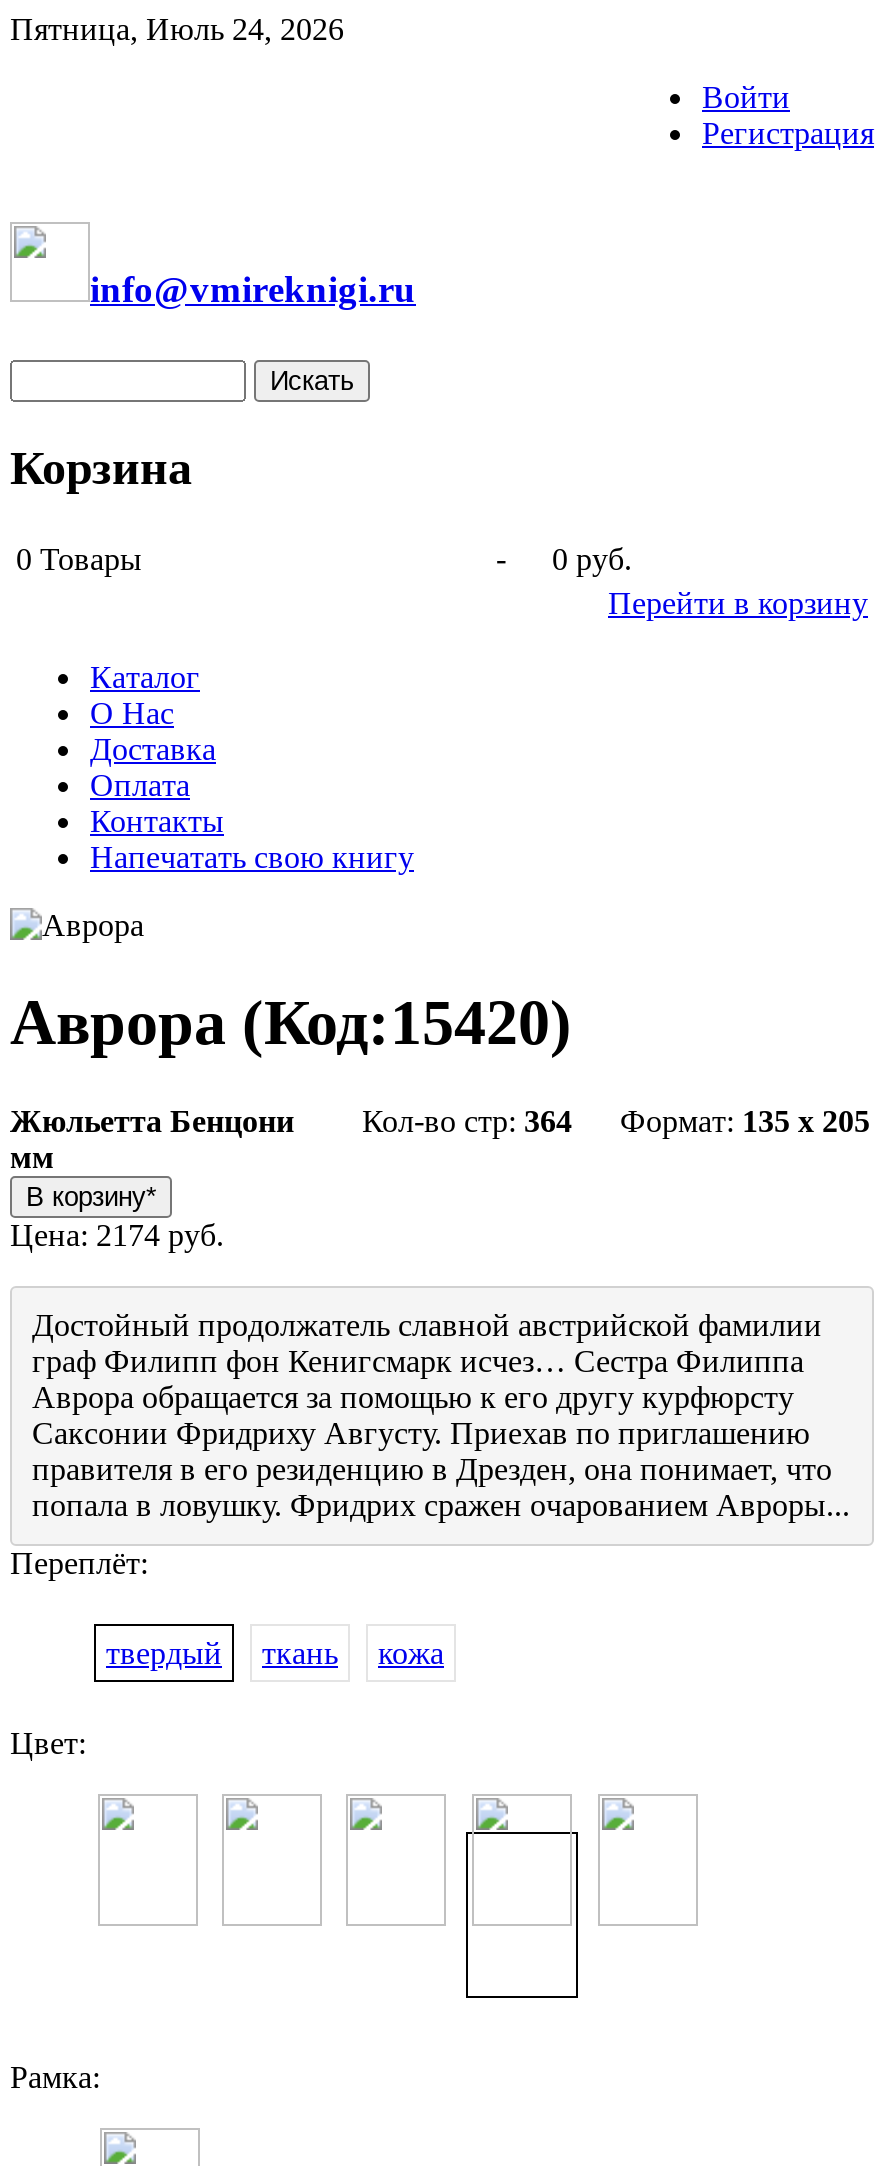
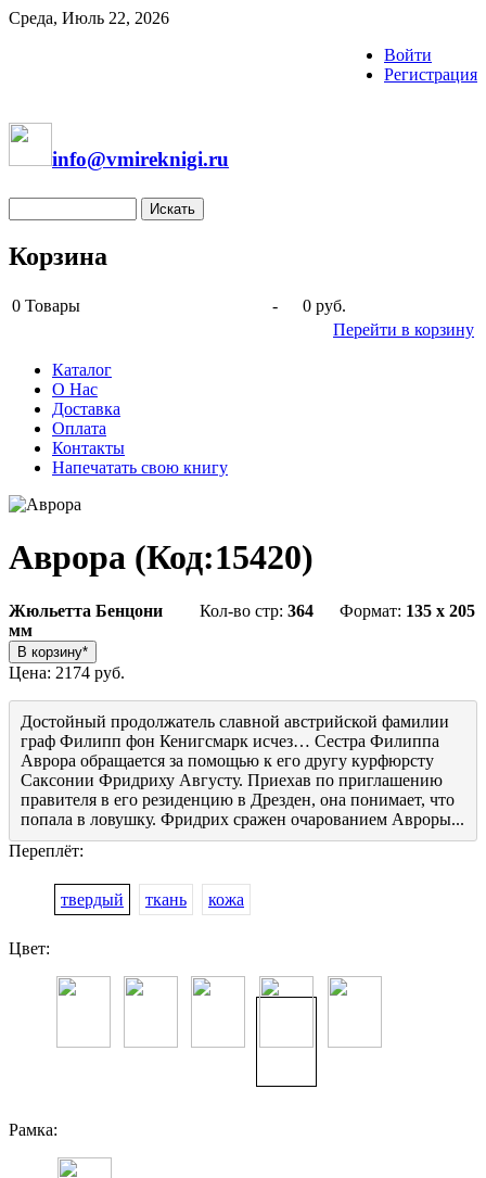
[10,12,344,46] Пятница, Июль 24, 2026 -> [9,9,169,27] Среда, Июль 22, 2026

